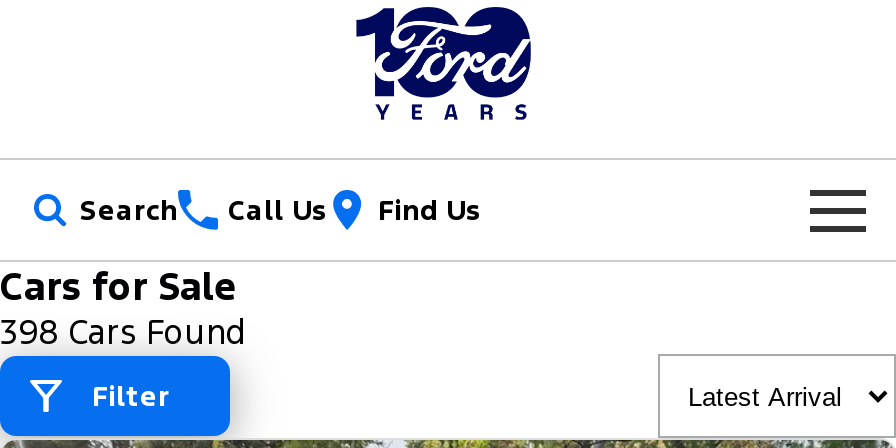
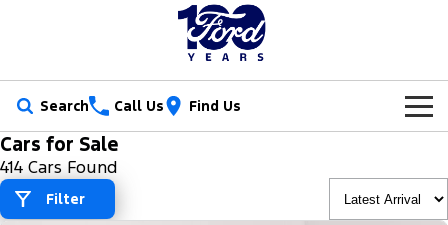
[0,310,248,354] 398 Cars Found -> [0,156,118,178] 414 Cars Found

